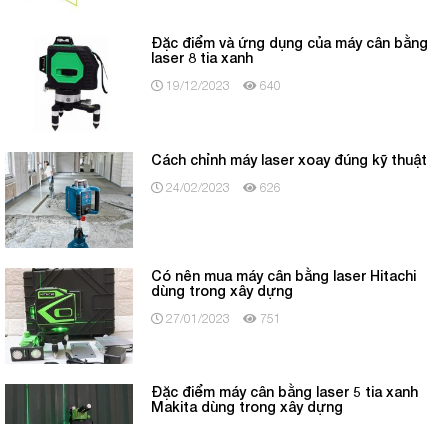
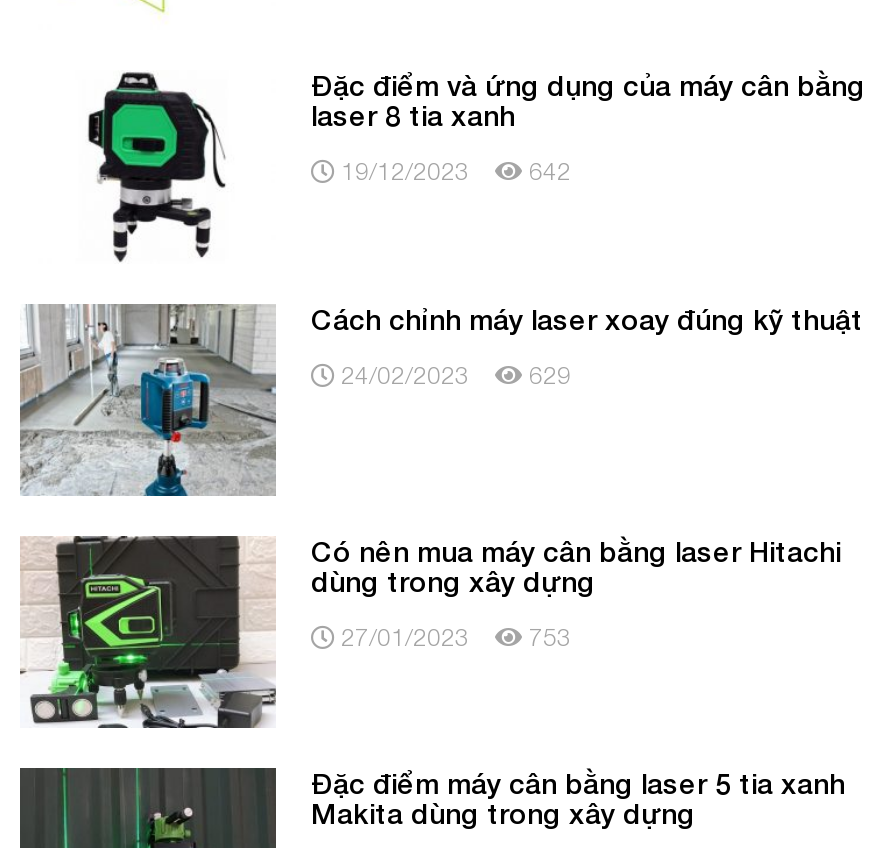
[162,78,280,93] 19/12/2023 640 -> [335,157,571,187] 19/12/2023 642
[162,180,280,195] 24/02/2023 626 -> [335,360,571,390] 24/02/2023 629
[162,311,280,326] 27/01/2023 751 -> [335,622,571,652] 27/01/2023 753

